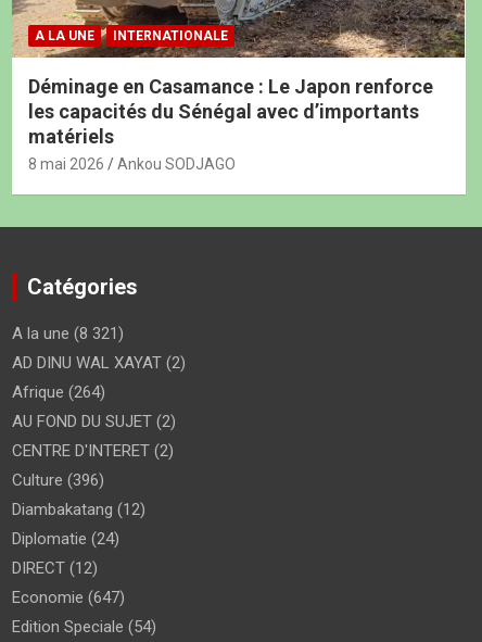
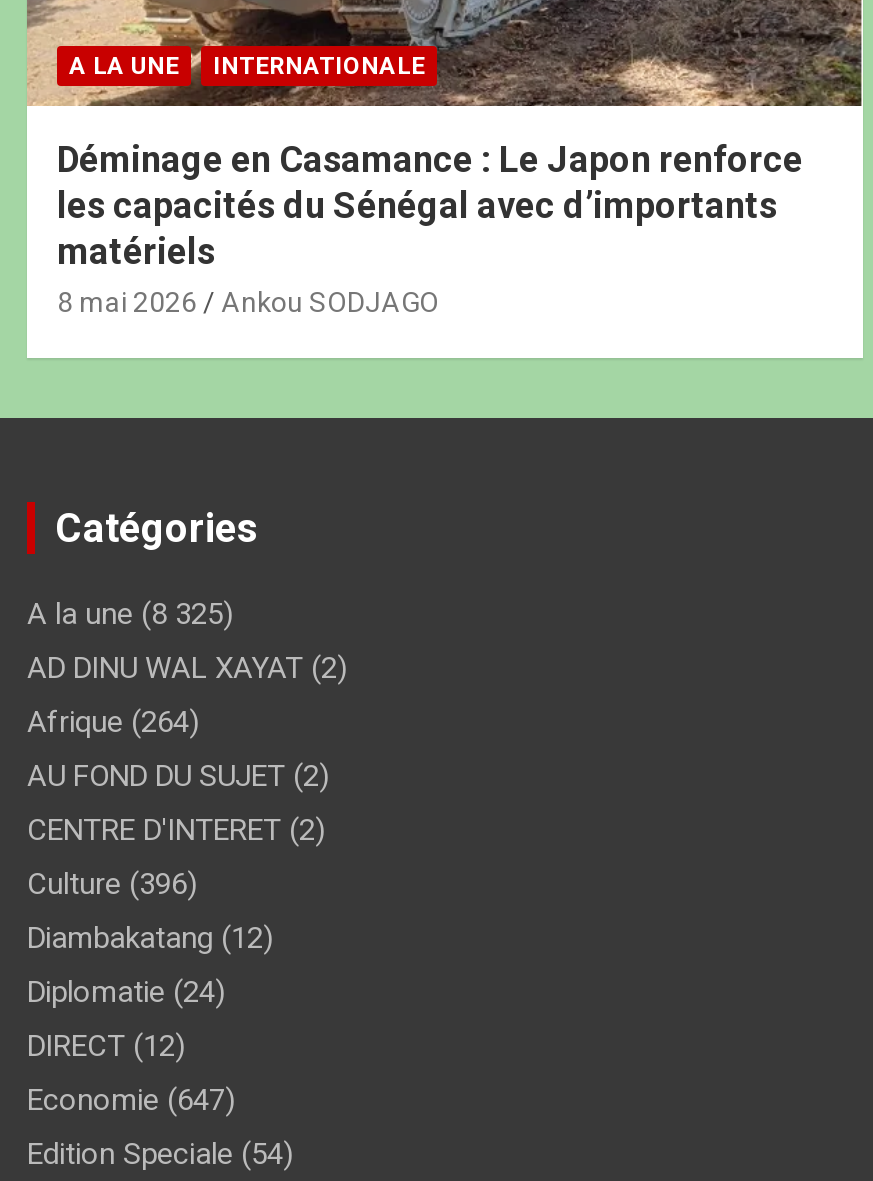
[12,323,124,343] A la une (8 321) -> [27,595,233,631] A la une (8 325)

